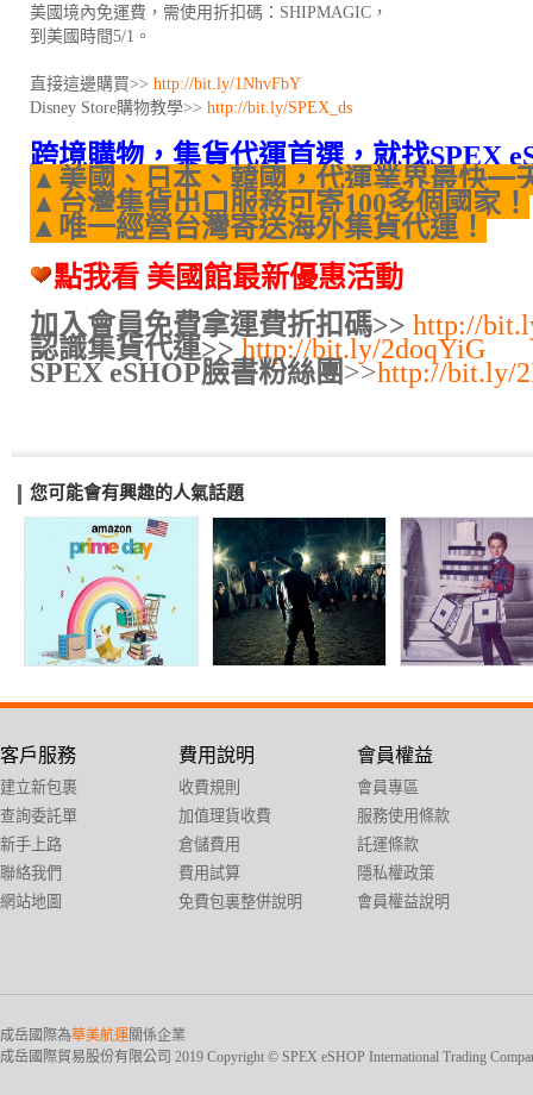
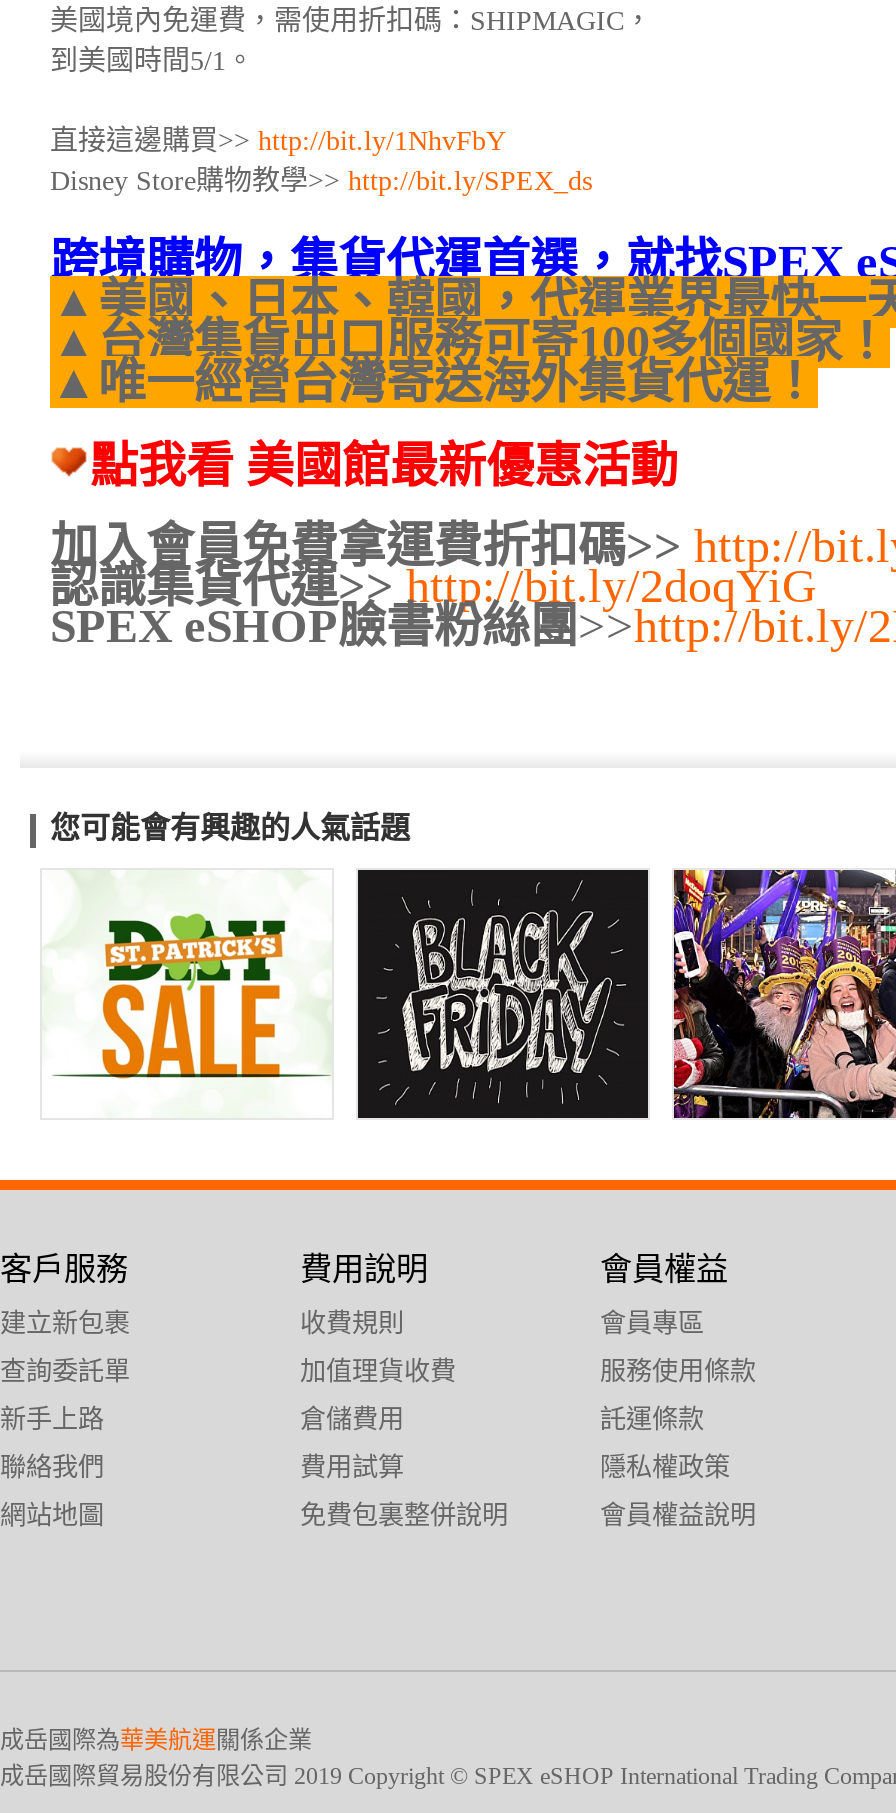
[25,518,197,667] [image] -> [44,872,330,1118] [image]
[212,519,387,664] [image] -> [356,880,648,1114] [image]
[401,518,529,667] [image] -> [672,870,890,1120] [image]

